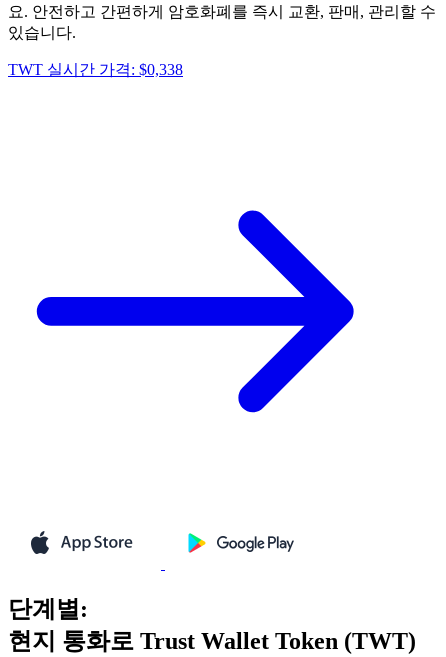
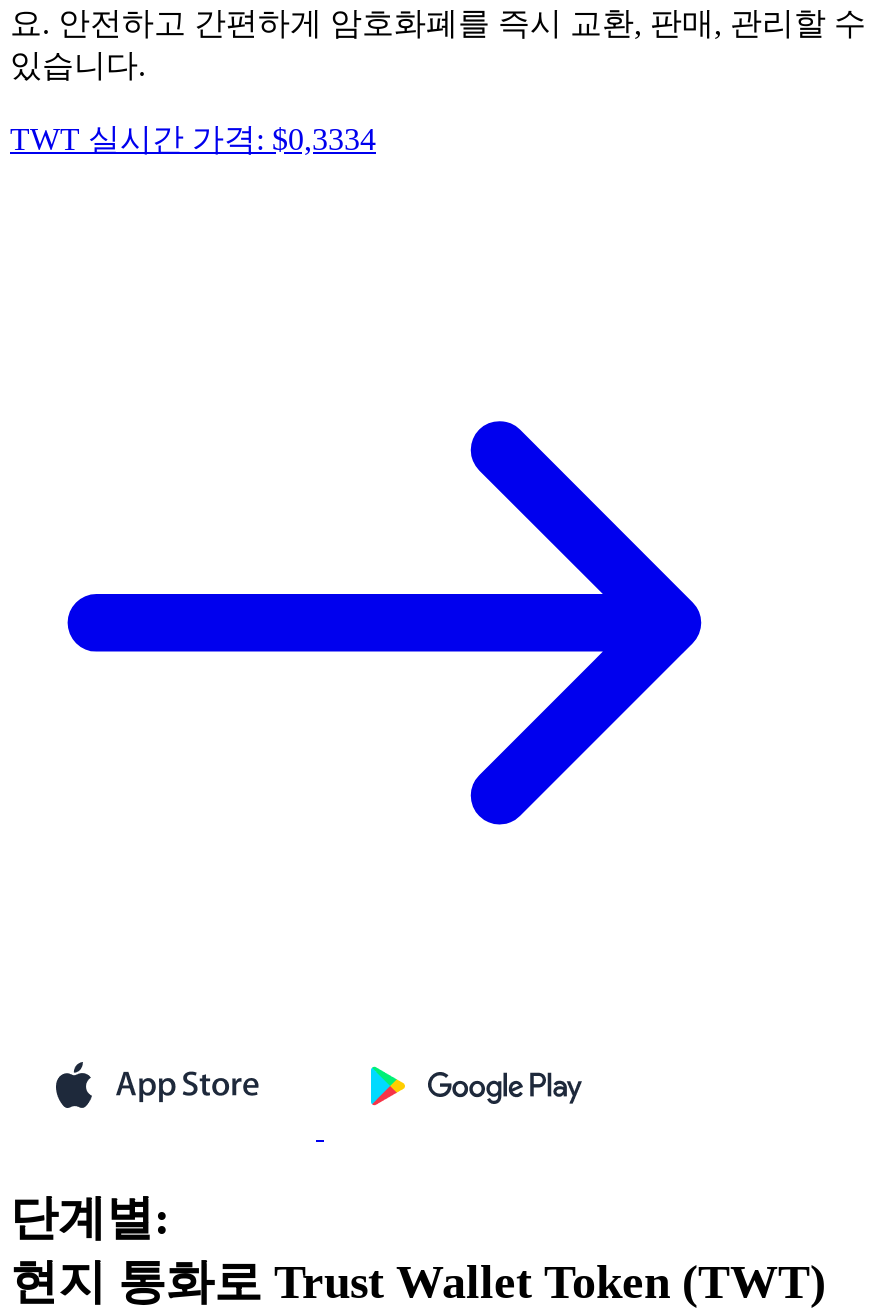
[8,61,183,78] TWT 실시간 가격: $0,338 -> [10,122,376,156] TWT 실시간 가격: $0,3334

